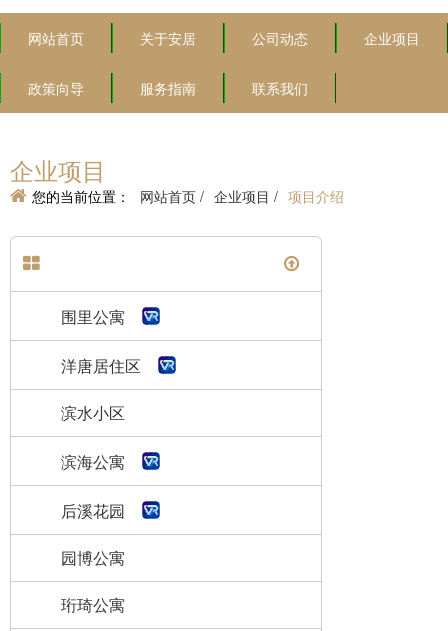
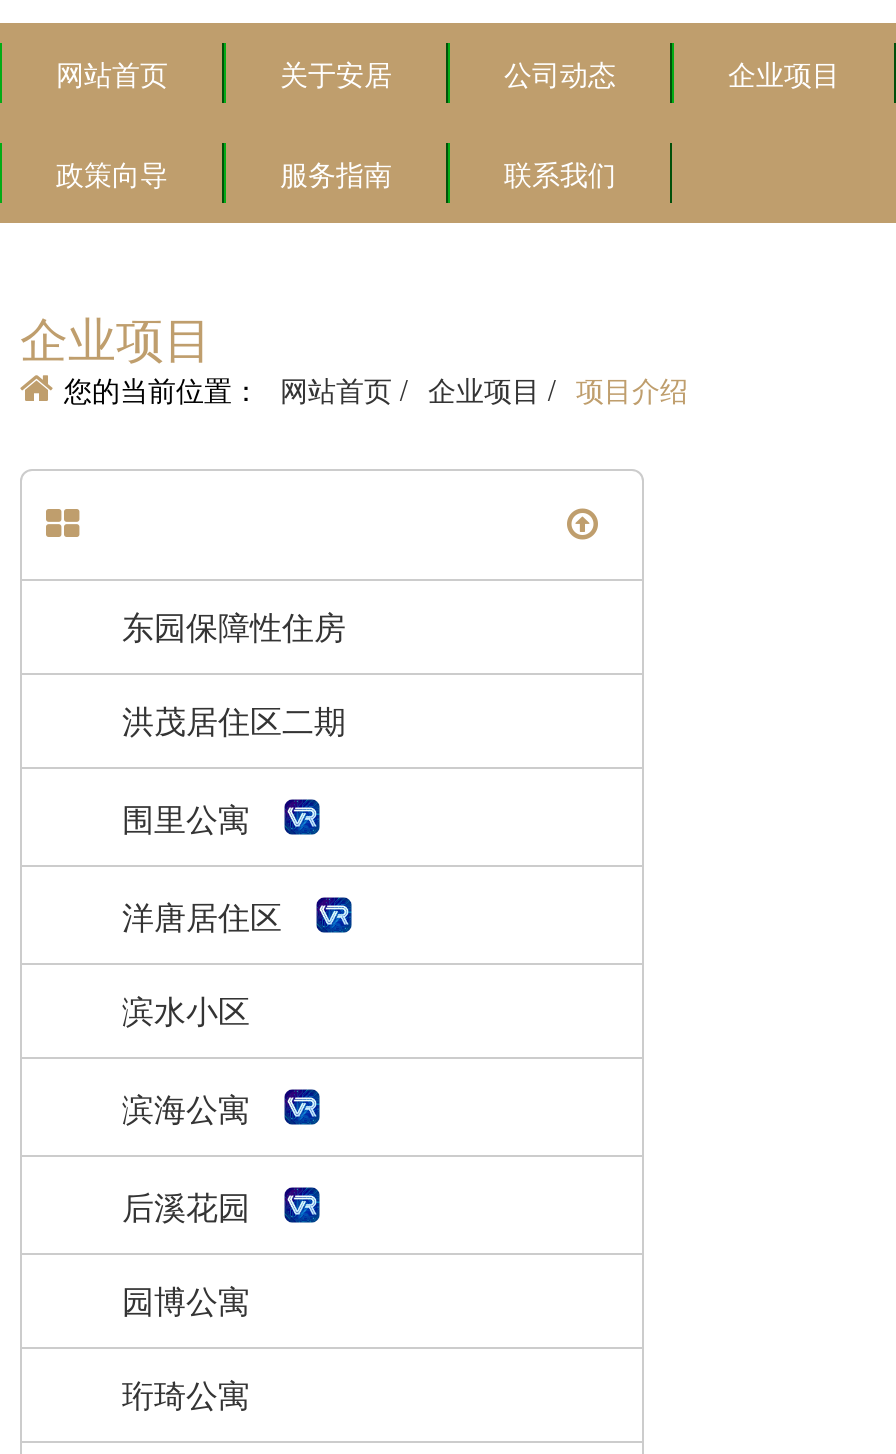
none -> [122,603,346,743] 东园保障性住房 | 洪茂居住区二期

